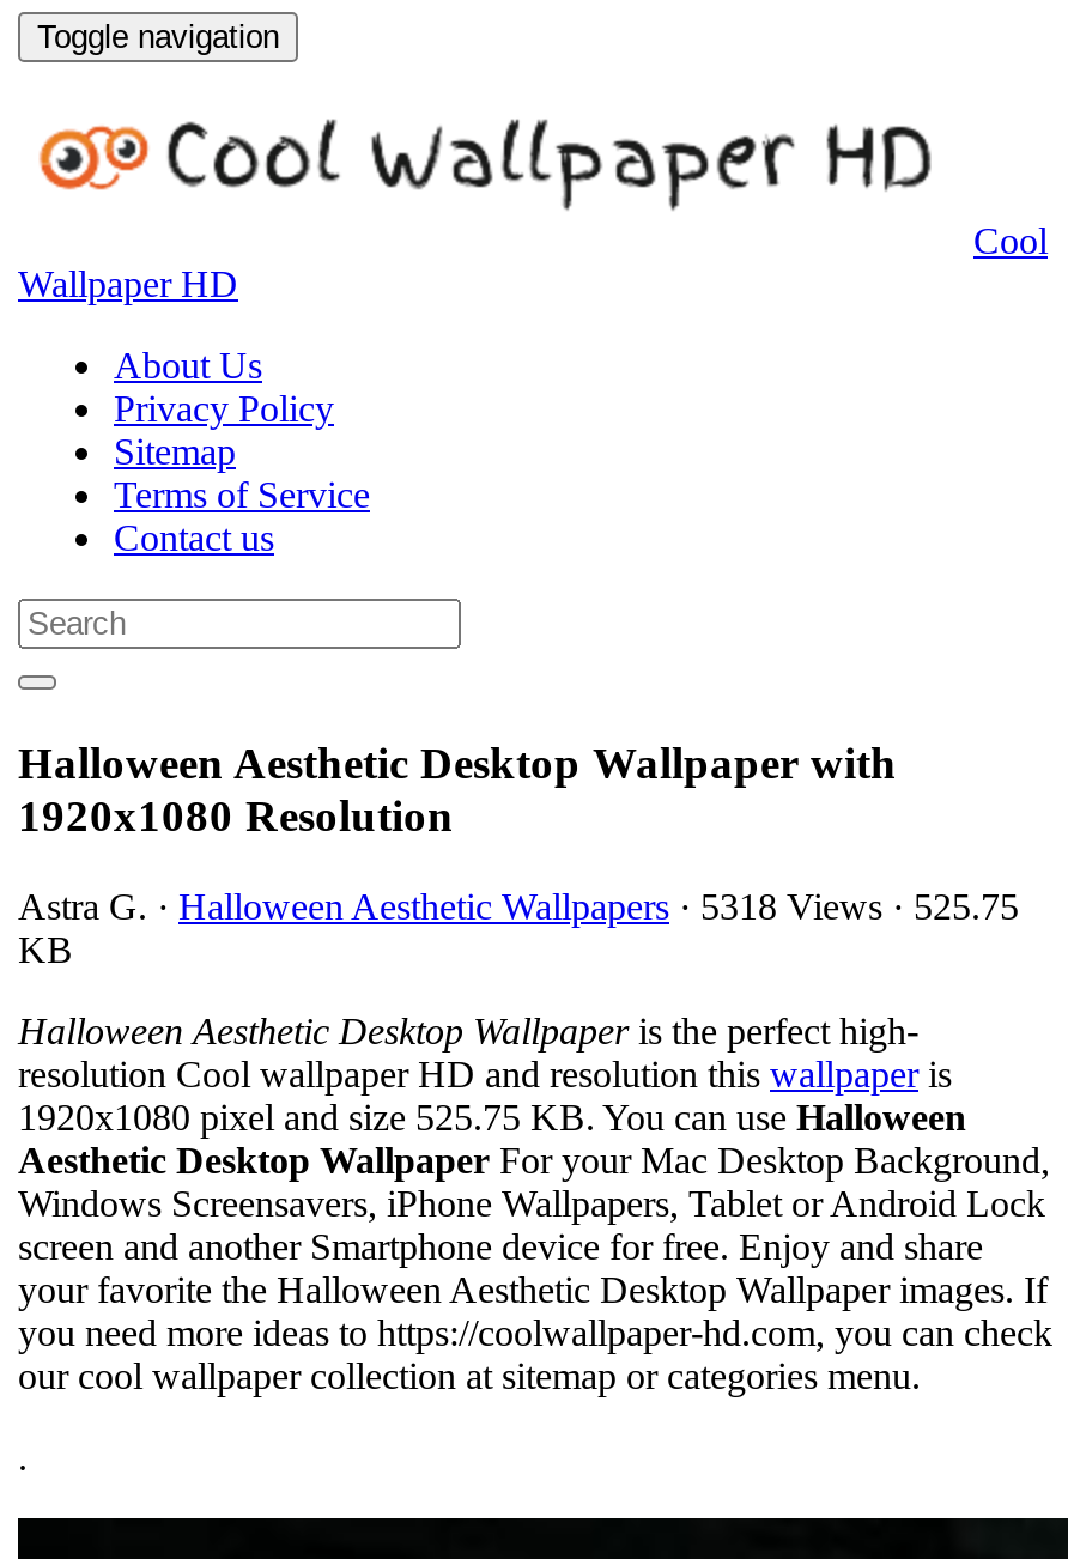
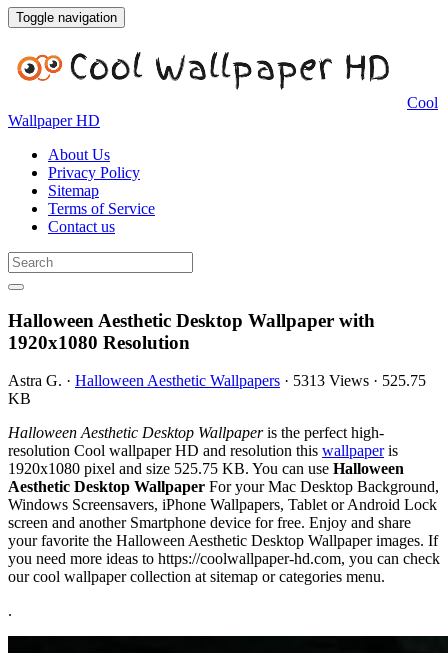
[18,887,1019,928] Astra G. · Halloween Aesthetic Wallpapers · 5318 Views · 525.75 -> [8,372,426,389] Astra G. · Halloween Aesthetic Wallpapers · 5313 Views · 525.75

